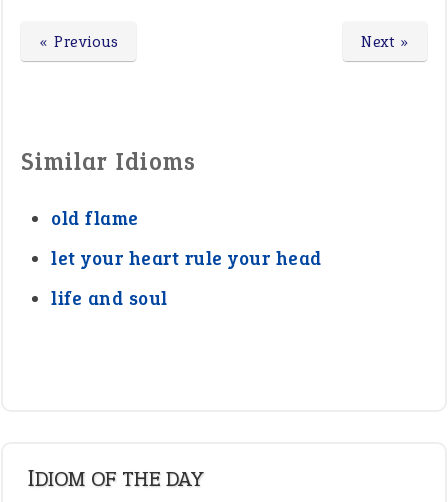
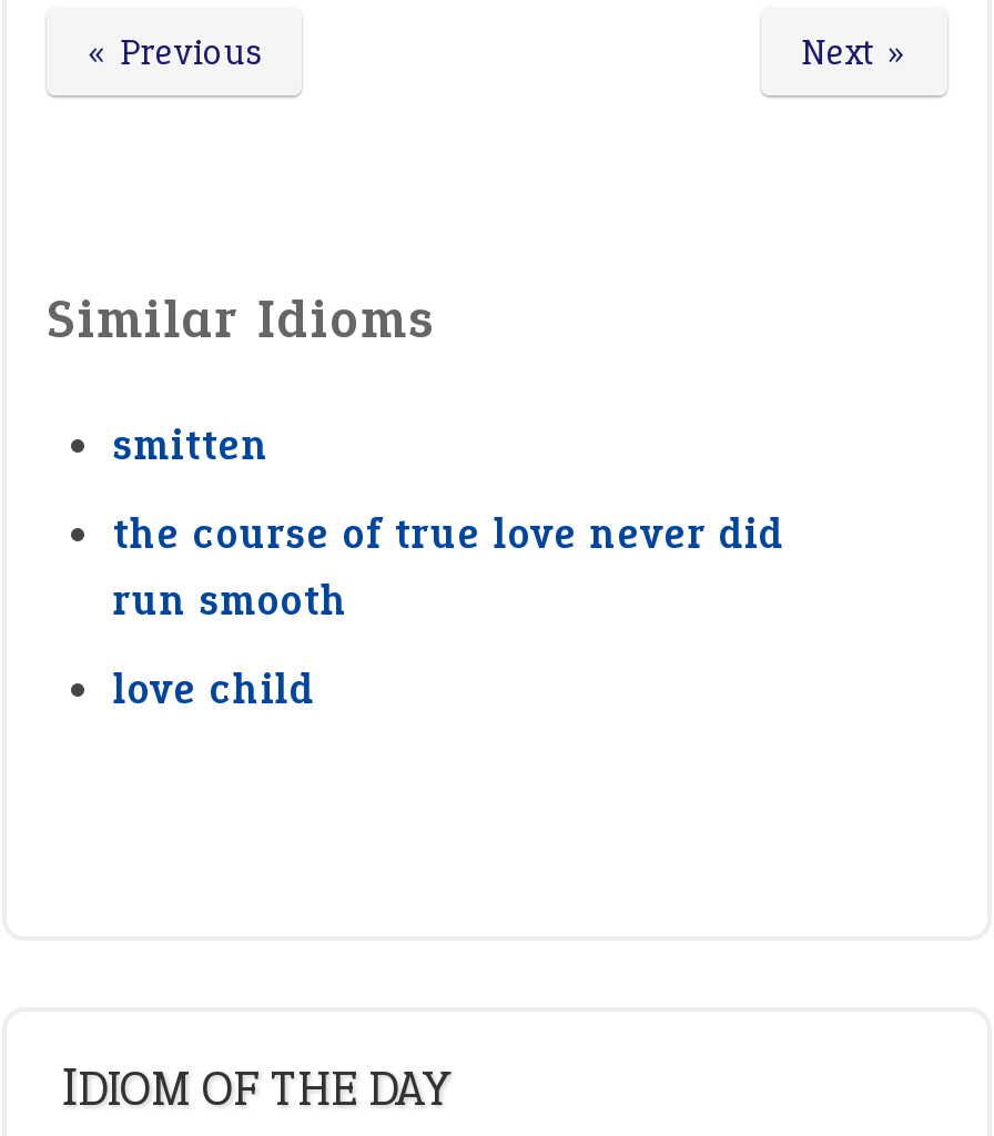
[51,206,138,231] old flame -> [113,417,270,473] smitten
[51,246,321,271] let your heart rule your head -> [113,506,784,628] the course of true love never did | run smooth
[51,286,167,311] life and soul -> [113,661,315,717] love child

